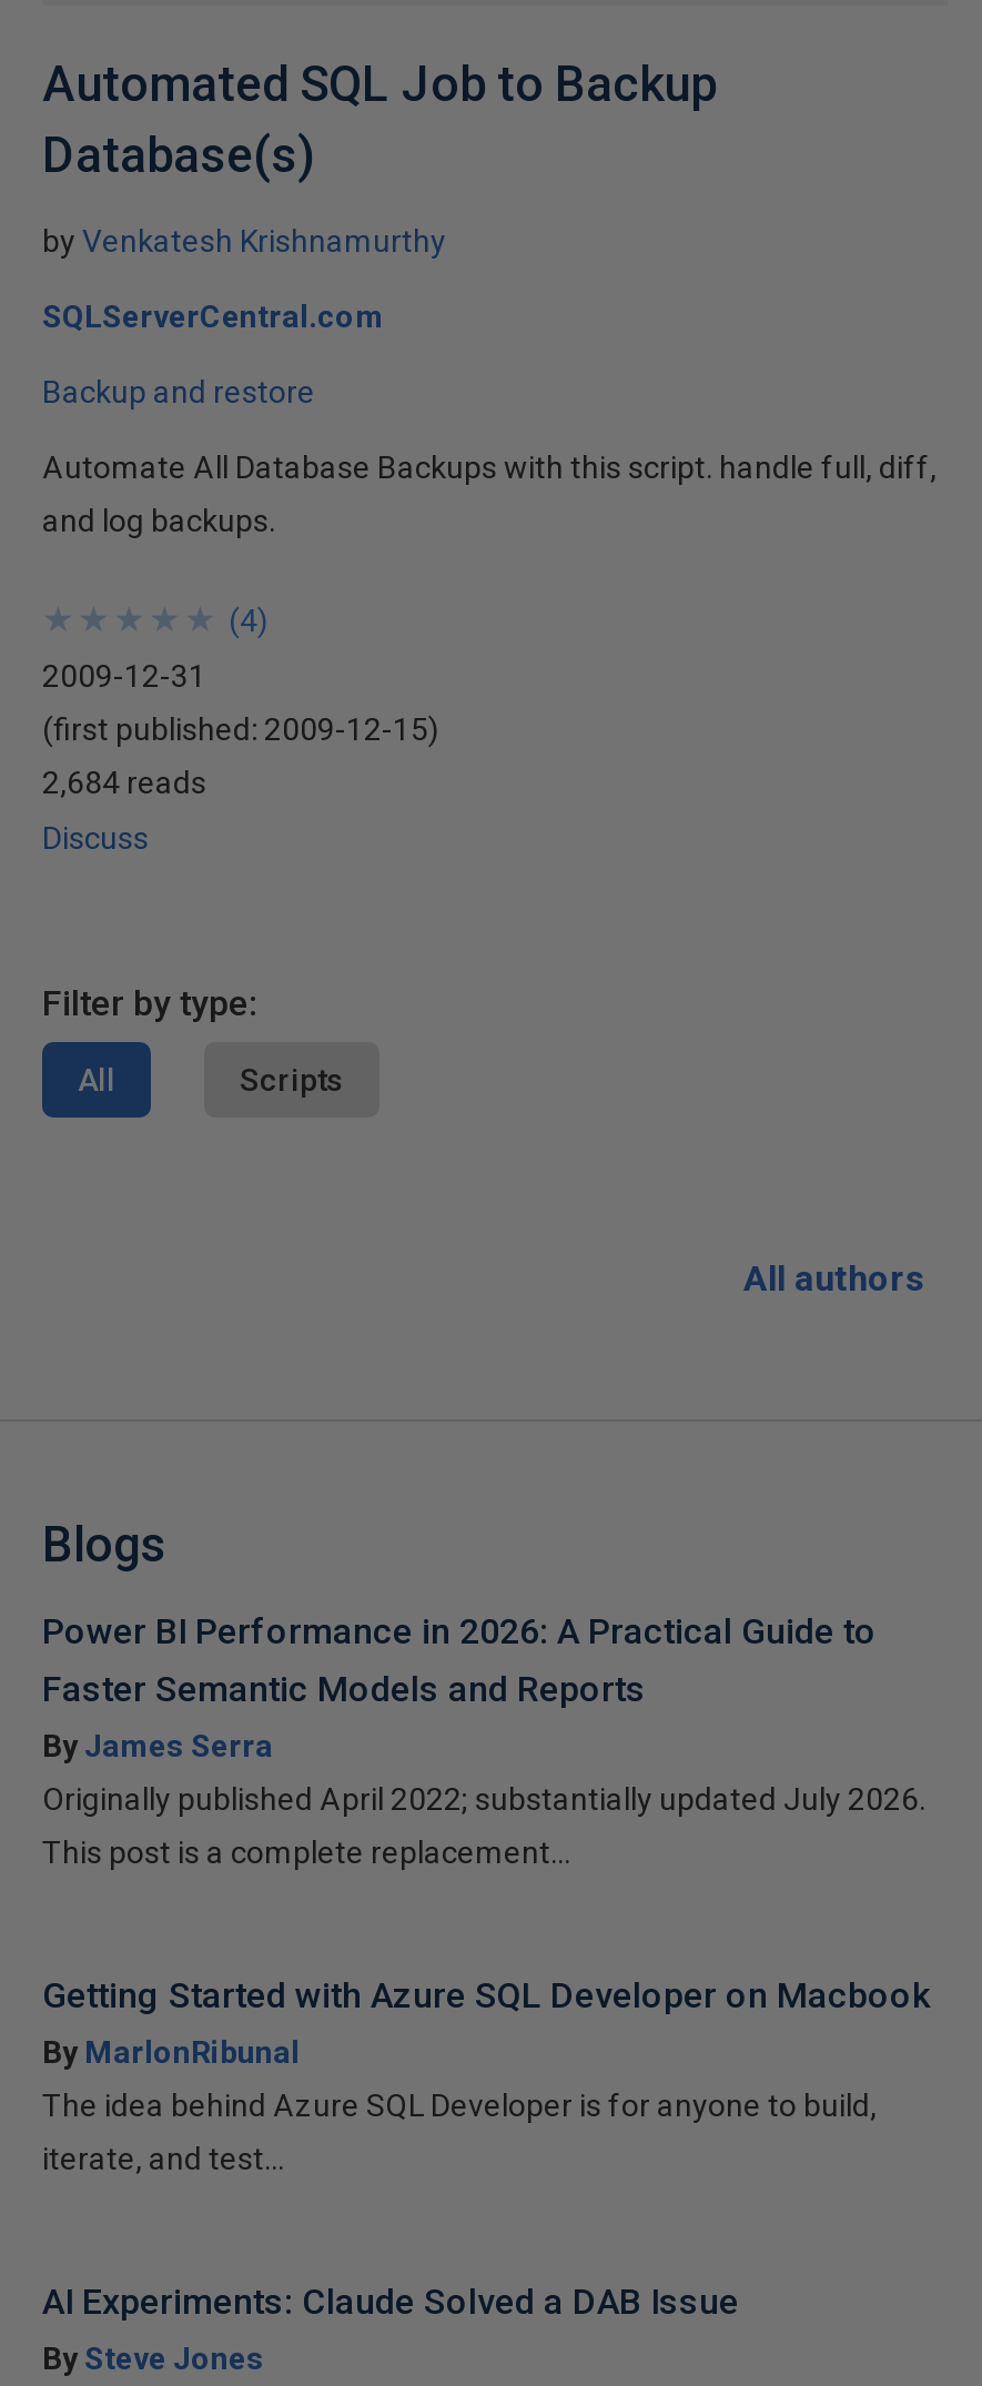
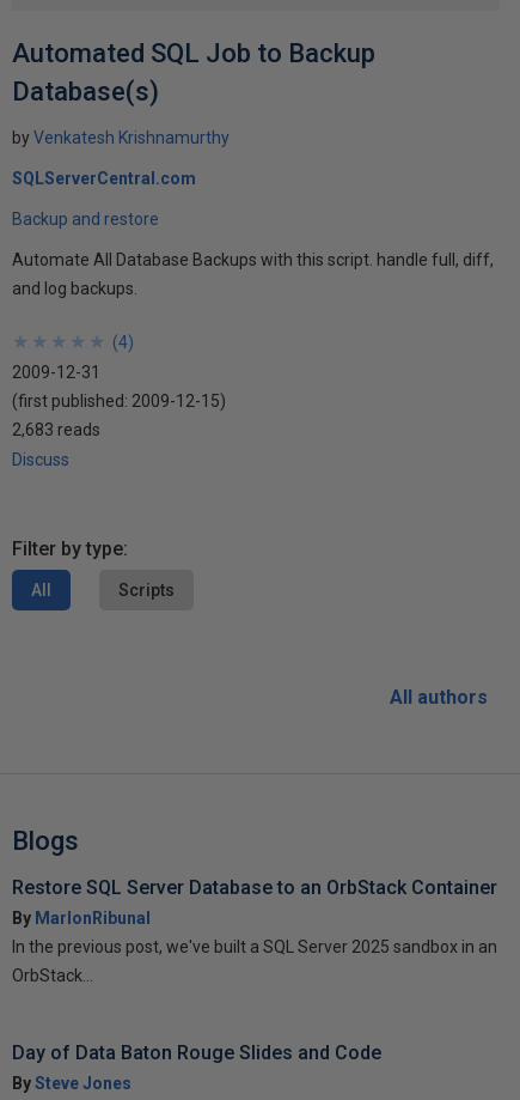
[42,765,206,800] 2,684 reads -> [12,420,100,439] 2,683 reads
[42,1610,930,2016] Power BI Performance in 2026: A Practical Guide to | Faster Semantic Models and Reports | By James Serra | Originally published April 2022; substantially updated July 2026. | This post is a complete replacement... | Getting Started with Azure SQL Developer on Macbook -> [12,876,497,899] Restore SQL Server Database to an OrbStack Container
[42,2087,877,2123] The idea behind Azure SQL Developer is for anyone to build, -> [12,937,497,956] In the previous post, we've built a SQL Server 2025 sandbox in an
[42,2141,284,2176] iterate, and test... -> [12,966,93,985] OrbStack...
[42,2281,739,2323] AI Experiments: Claude Solved a DAB Issue -> [12,1041,381,1064] Day of Data Baton Rouge Slides and Code

